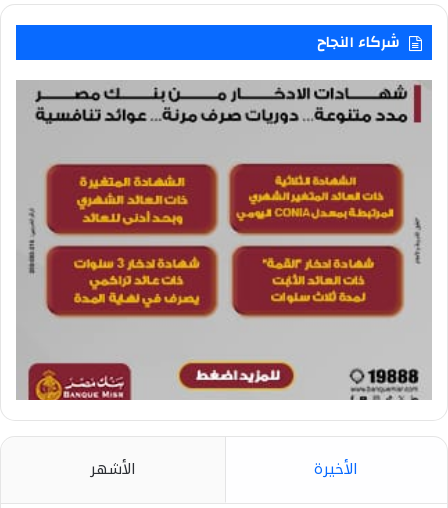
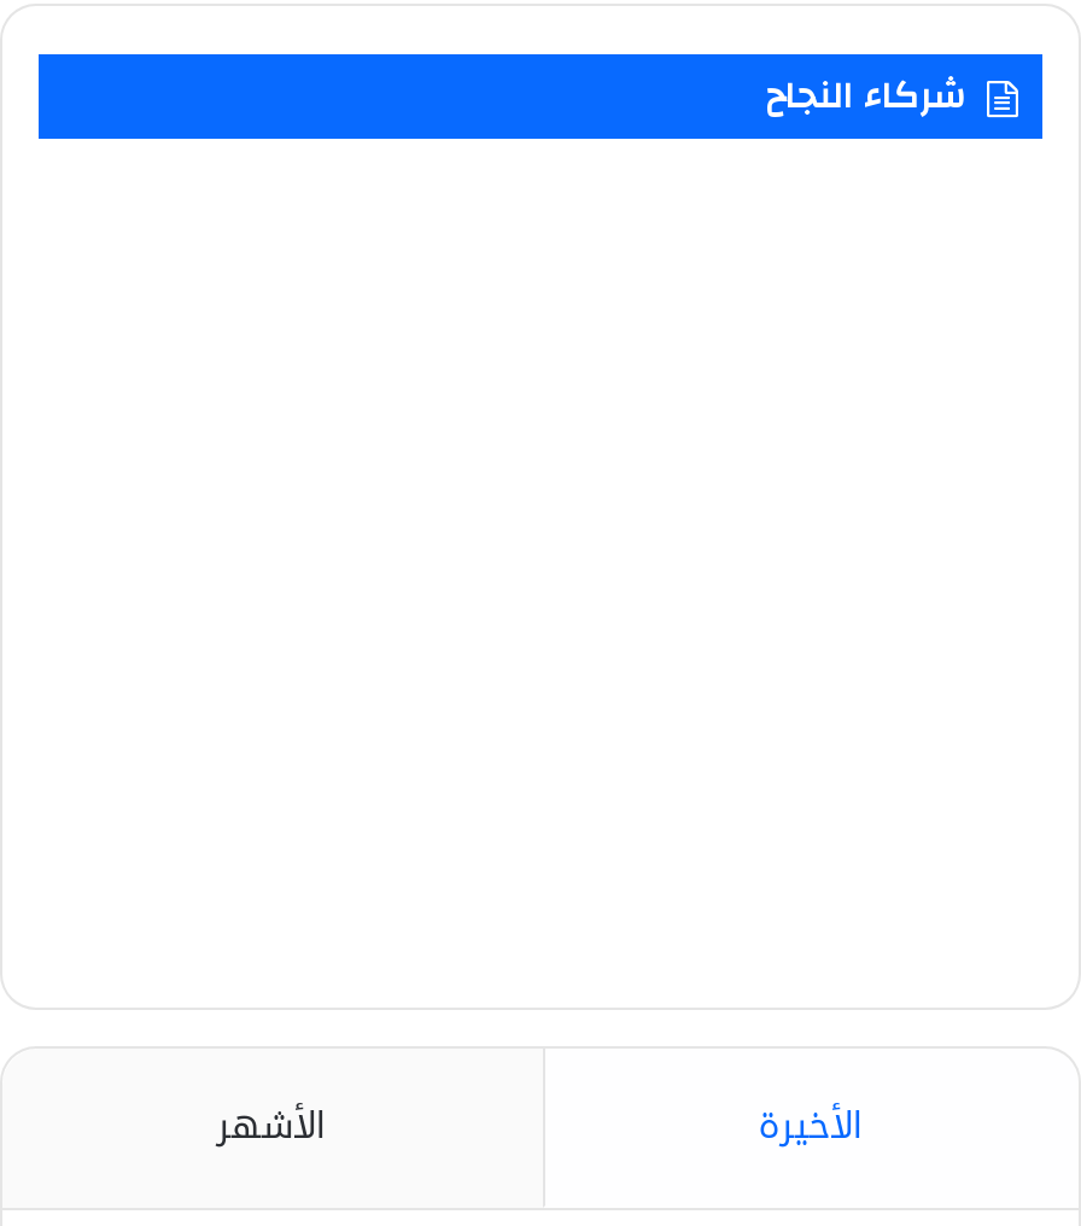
[16,80,432,401] [image] -> none

